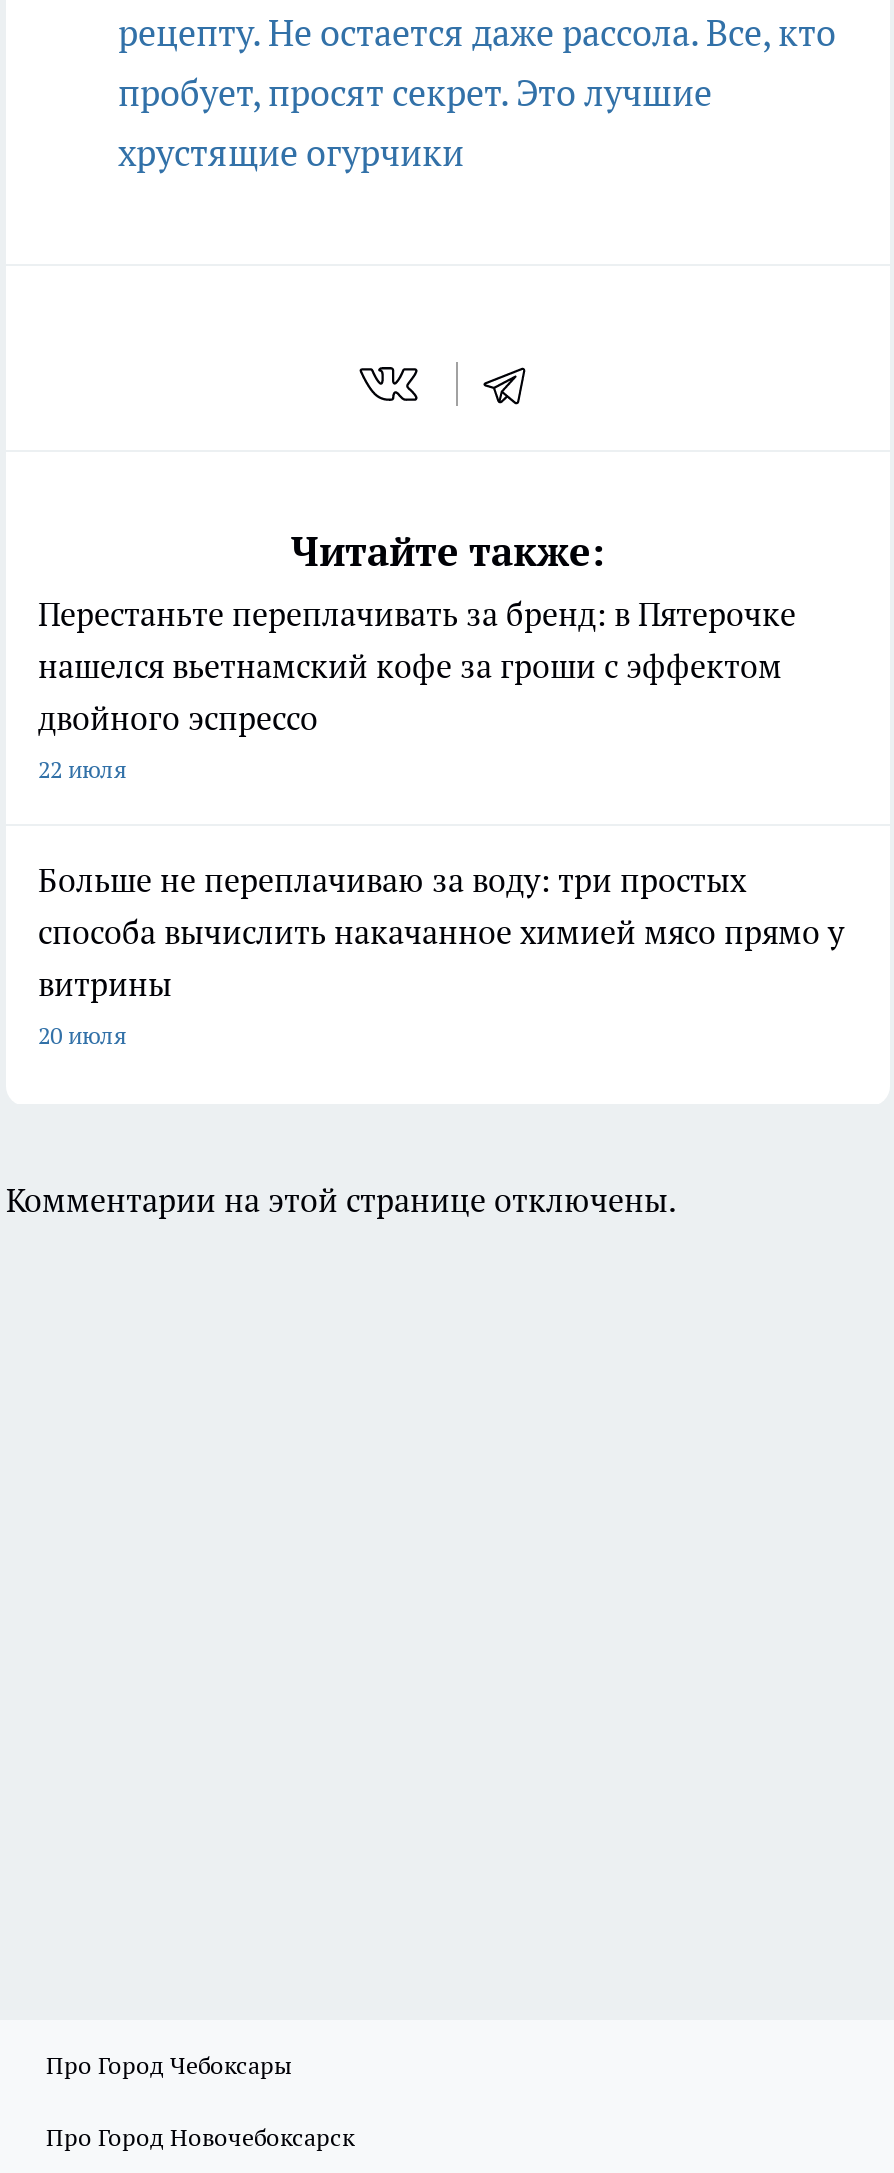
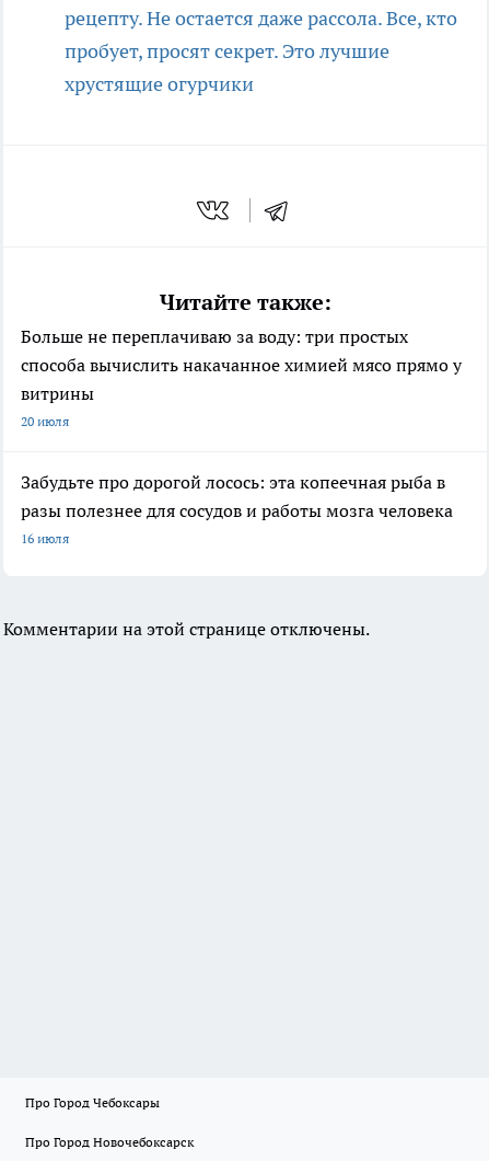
[38,593,796,783] Перестаньте переплачивать за бренд: в Пятерочке | нашелся вьетнамский кофе за гроши с эффектом | двойного эспрессо | 22 июля -> none
moved [38,859,844,1049] -> [21,325,462,429]: Больше не переплачиваю за воду: три простых | способа вычислить накачанное химией мясо прямо у | витрины | 20 июля
none -> [21,471,453,546] Забудьте про дорогой лосось: эта копеечная рыба в | разы полезнее для сосудов и работы мозга человека | 16 июля

